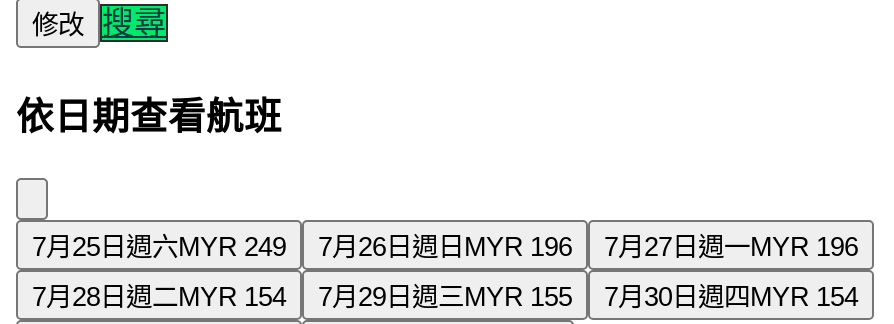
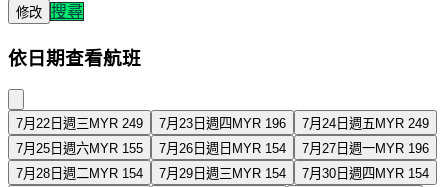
[32,232,572,262] 7月25日週六MYR 249 | 7月26日週日MYR 196 -> [16,116,429,156] 7月22日週三MYR 249 | 7月23日週四MYR 196 | 7月24日週五MYR 249 | 7月25日週六MYR 155 | 7月26日週日MYR 154
[32,282,858,312] 7月28日週二MYR 154 7月29日週三MYR 155 7月30日週四MYR 154 -> [16,166,429,181] 7月28日週二MYR 154 7月29日週三MYR 154 7月30日週四MYR 154

